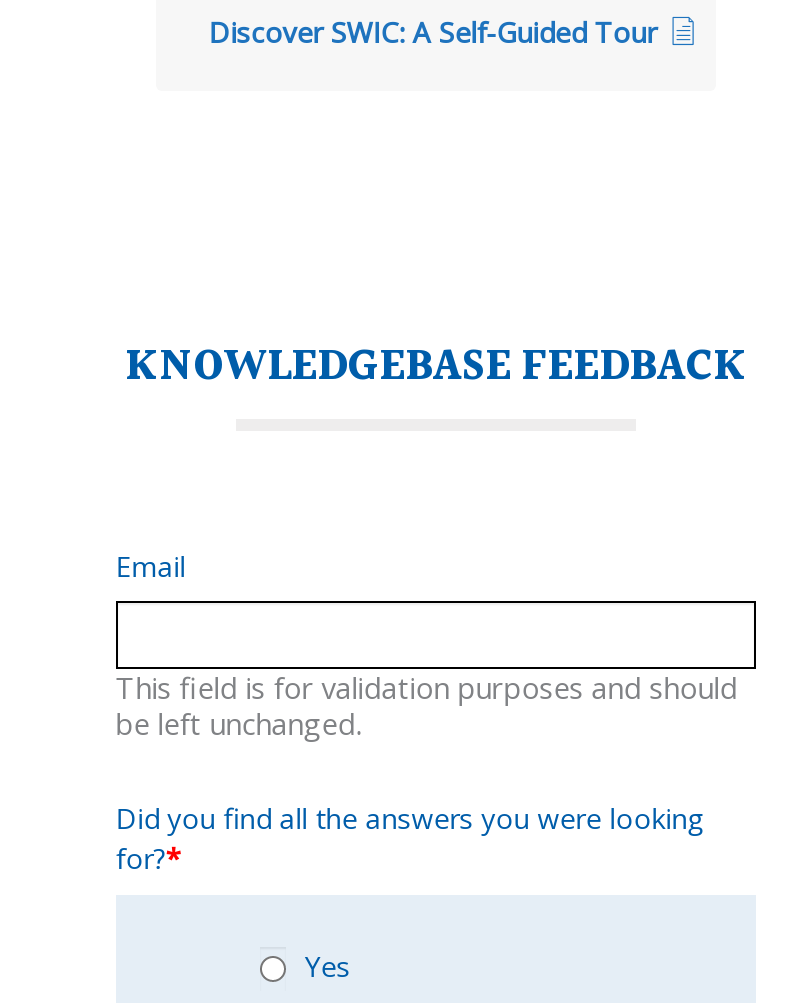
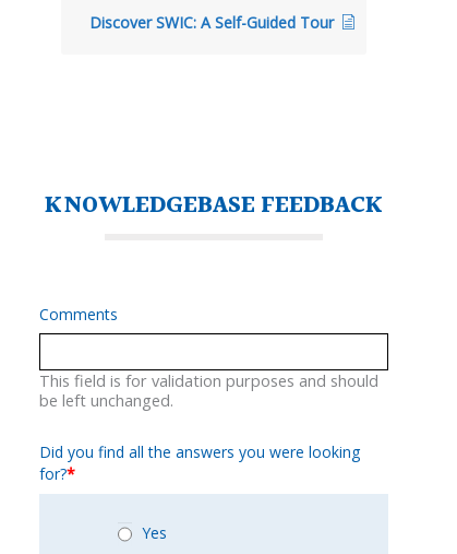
[116,547,186,585] Email -> [39,304,118,324] Comments

